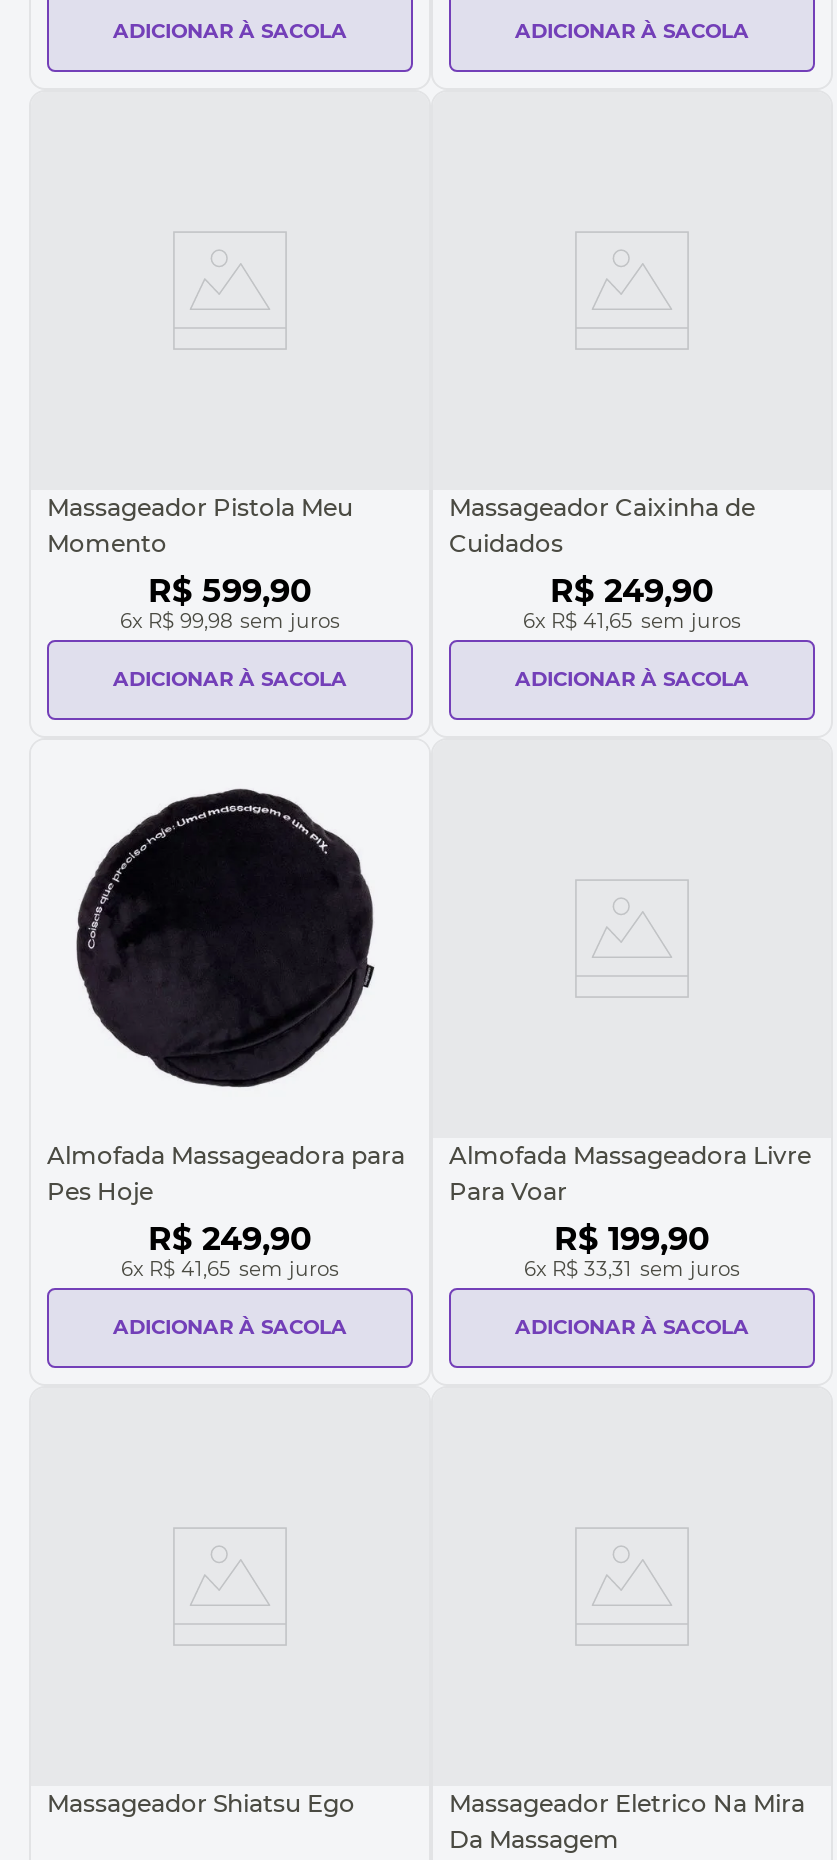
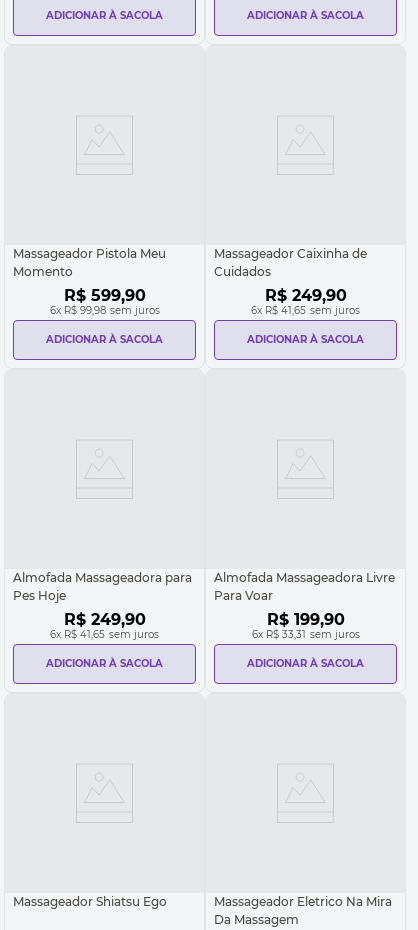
[75,788,375,1088] [image] -> none

